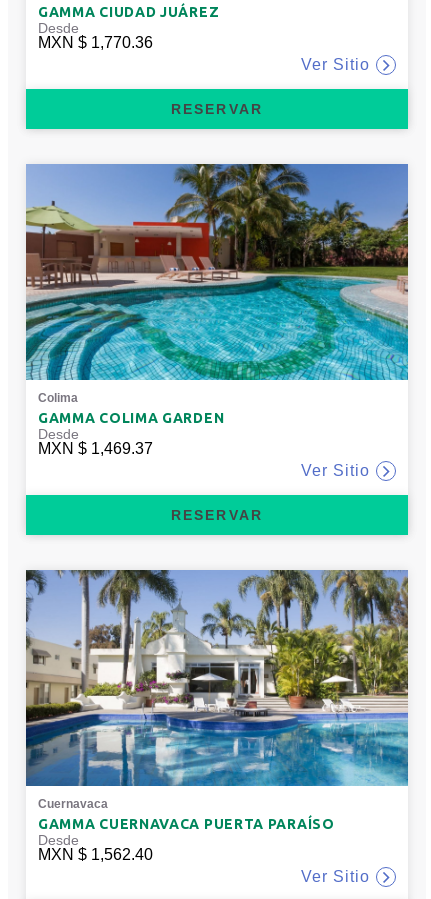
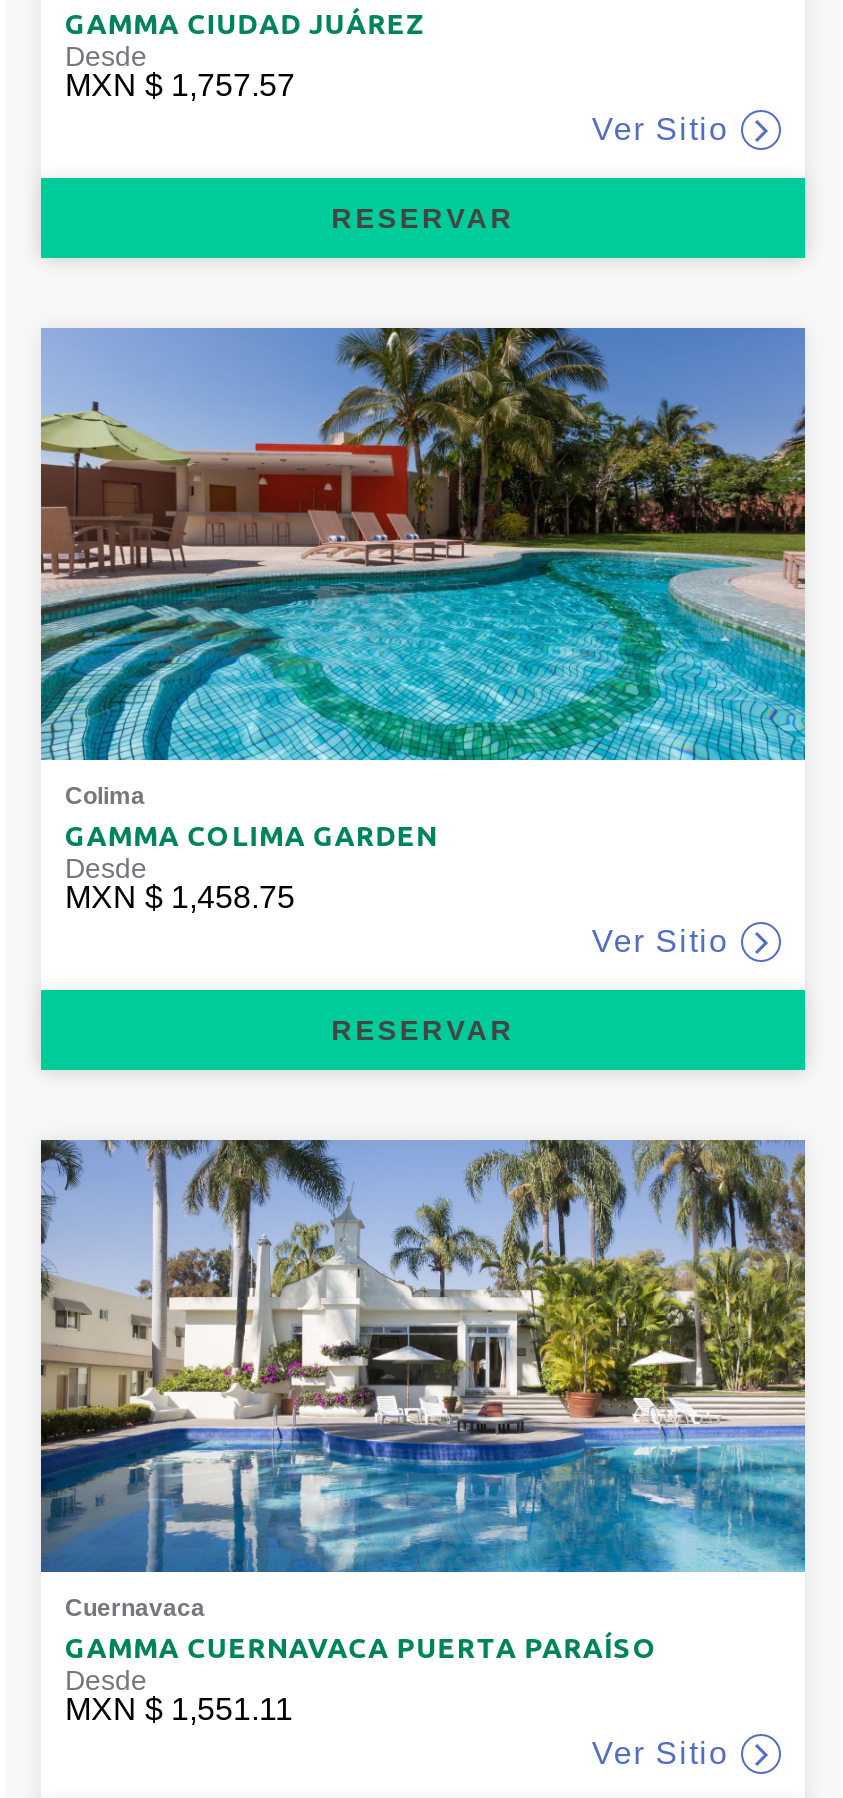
[38,34,153,51] MXN $ 1,770.36 -> [65,68,295,102] MXN $ 1,757.57
[38,440,153,457] MXN $ 1,469.37 -> [65,880,295,914] MXN $ 1,458.75
[38,846,153,863] MXN $ 1,562.40 -> [65,1692,293,1726] MXN $ 1,551.11

